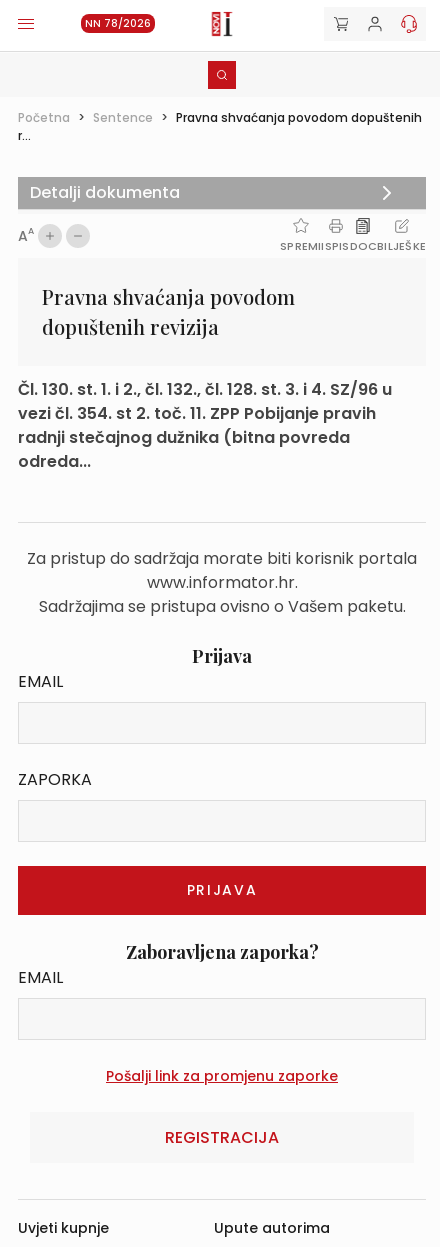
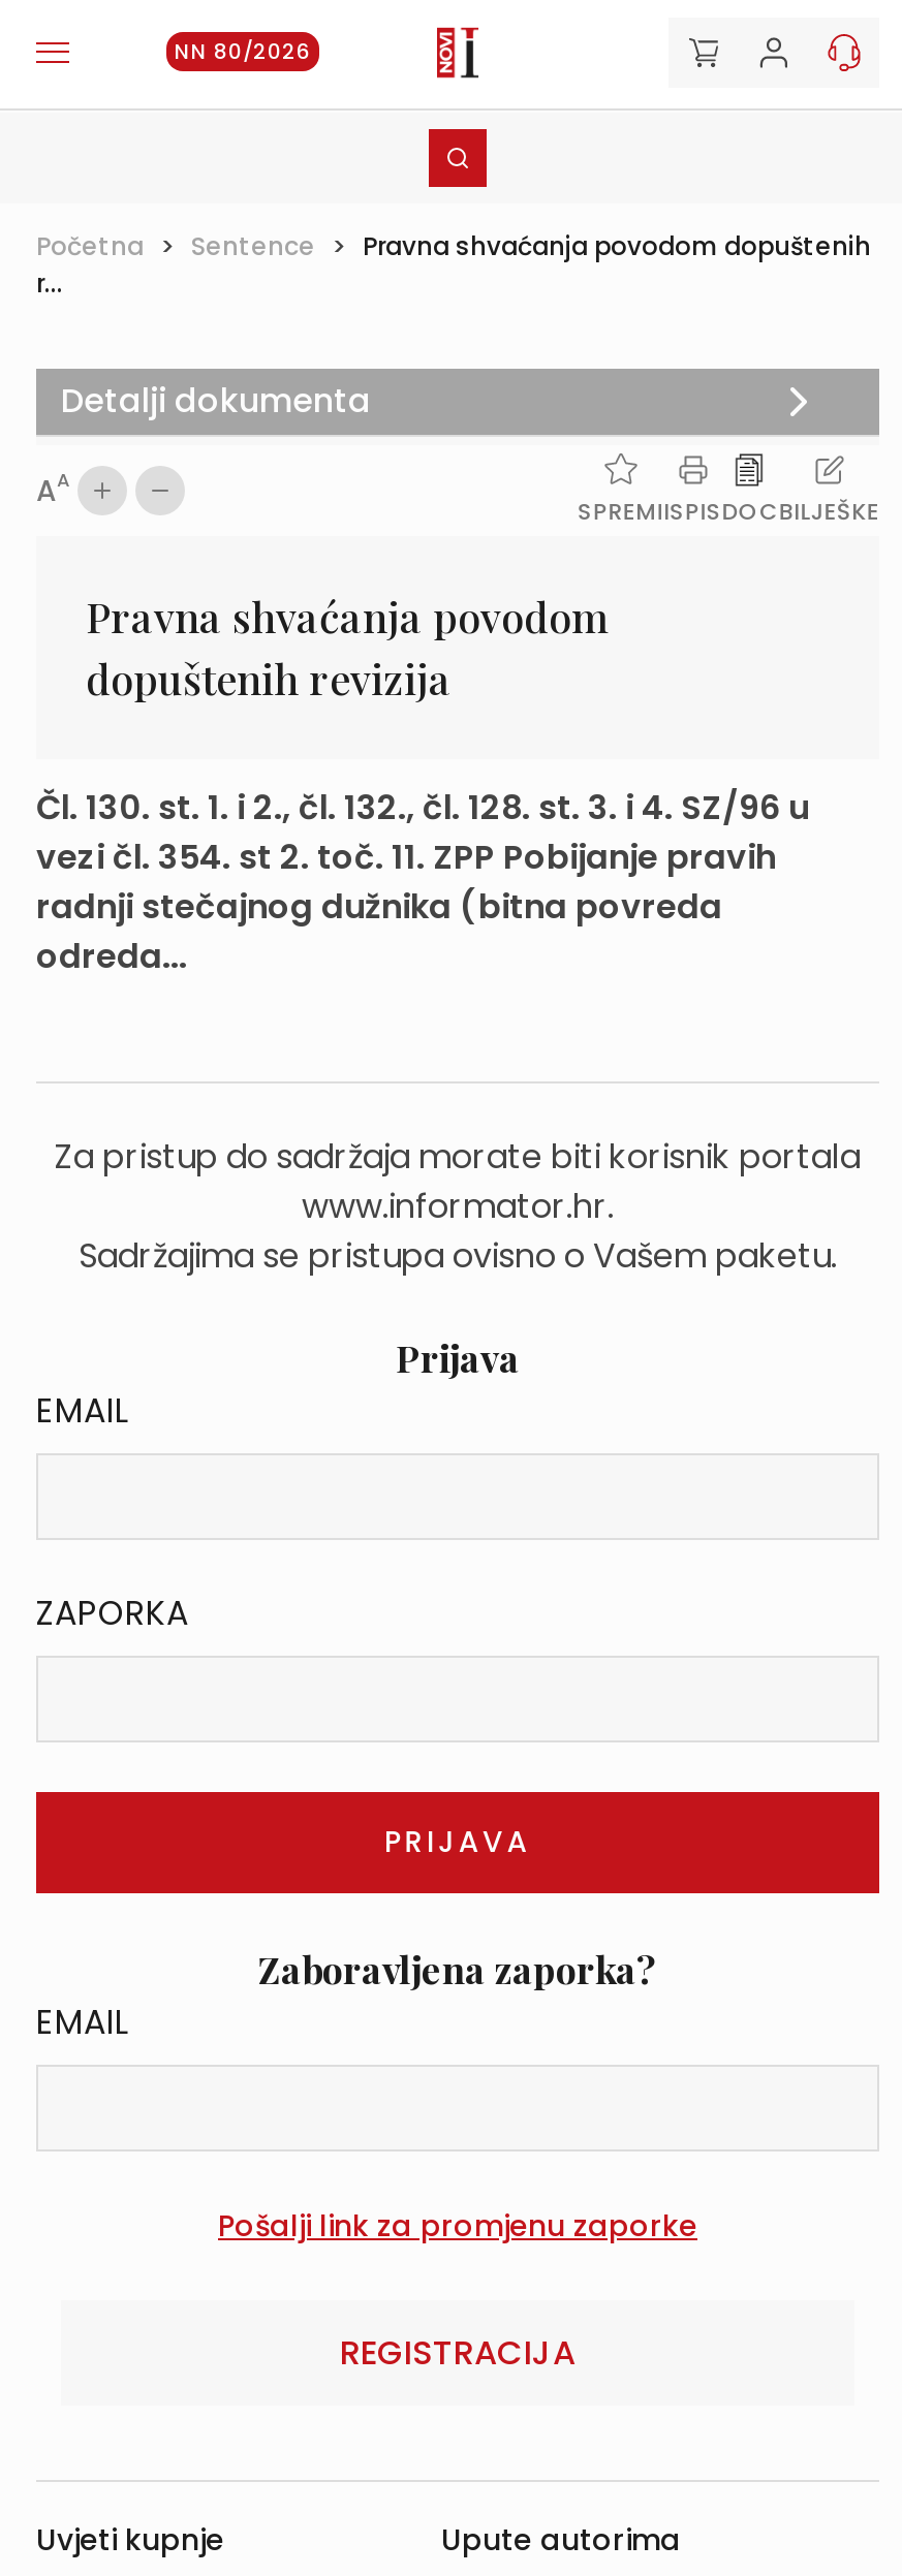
[85,16,151,31] NN 78/2026 -> [175,36,311,67] NN 80/2026

